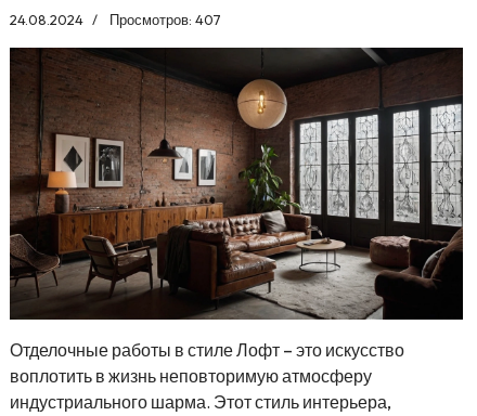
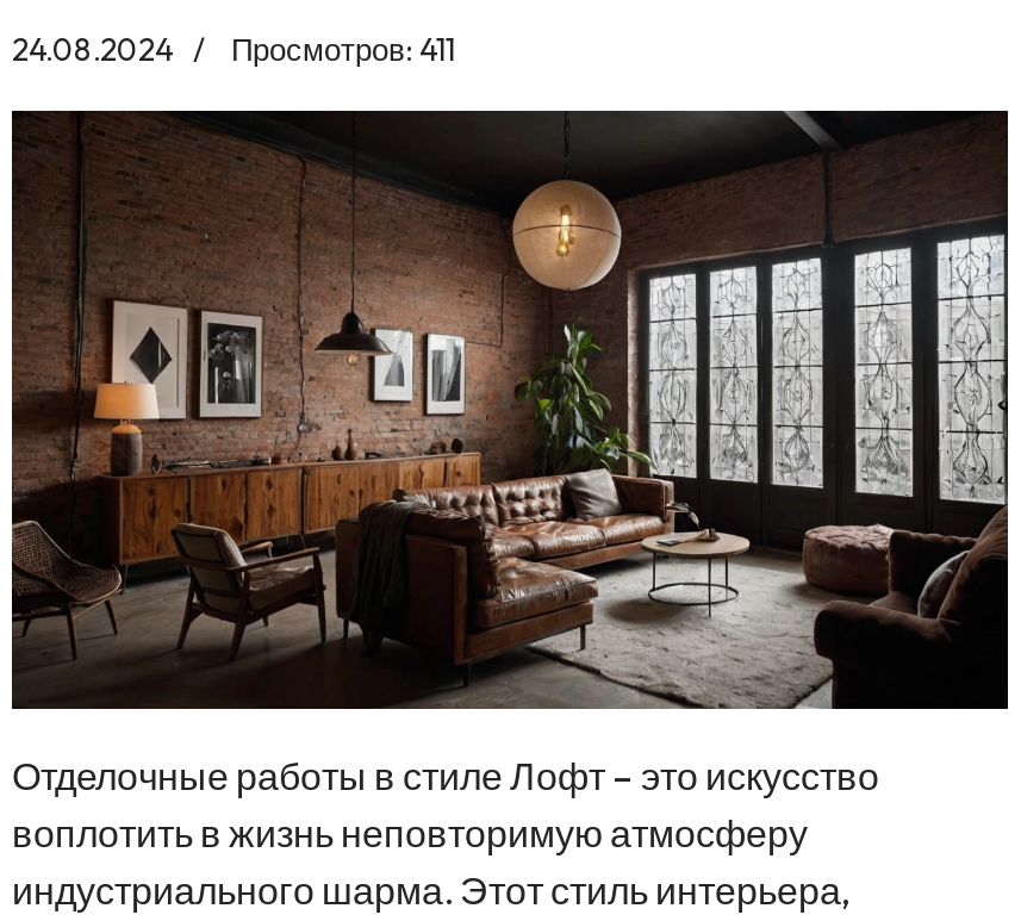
[10,11,221,28] 24.08.2024 Просмотров: 407 -> [12,30,455,68] 24.08.2024 Просмотров: 411

